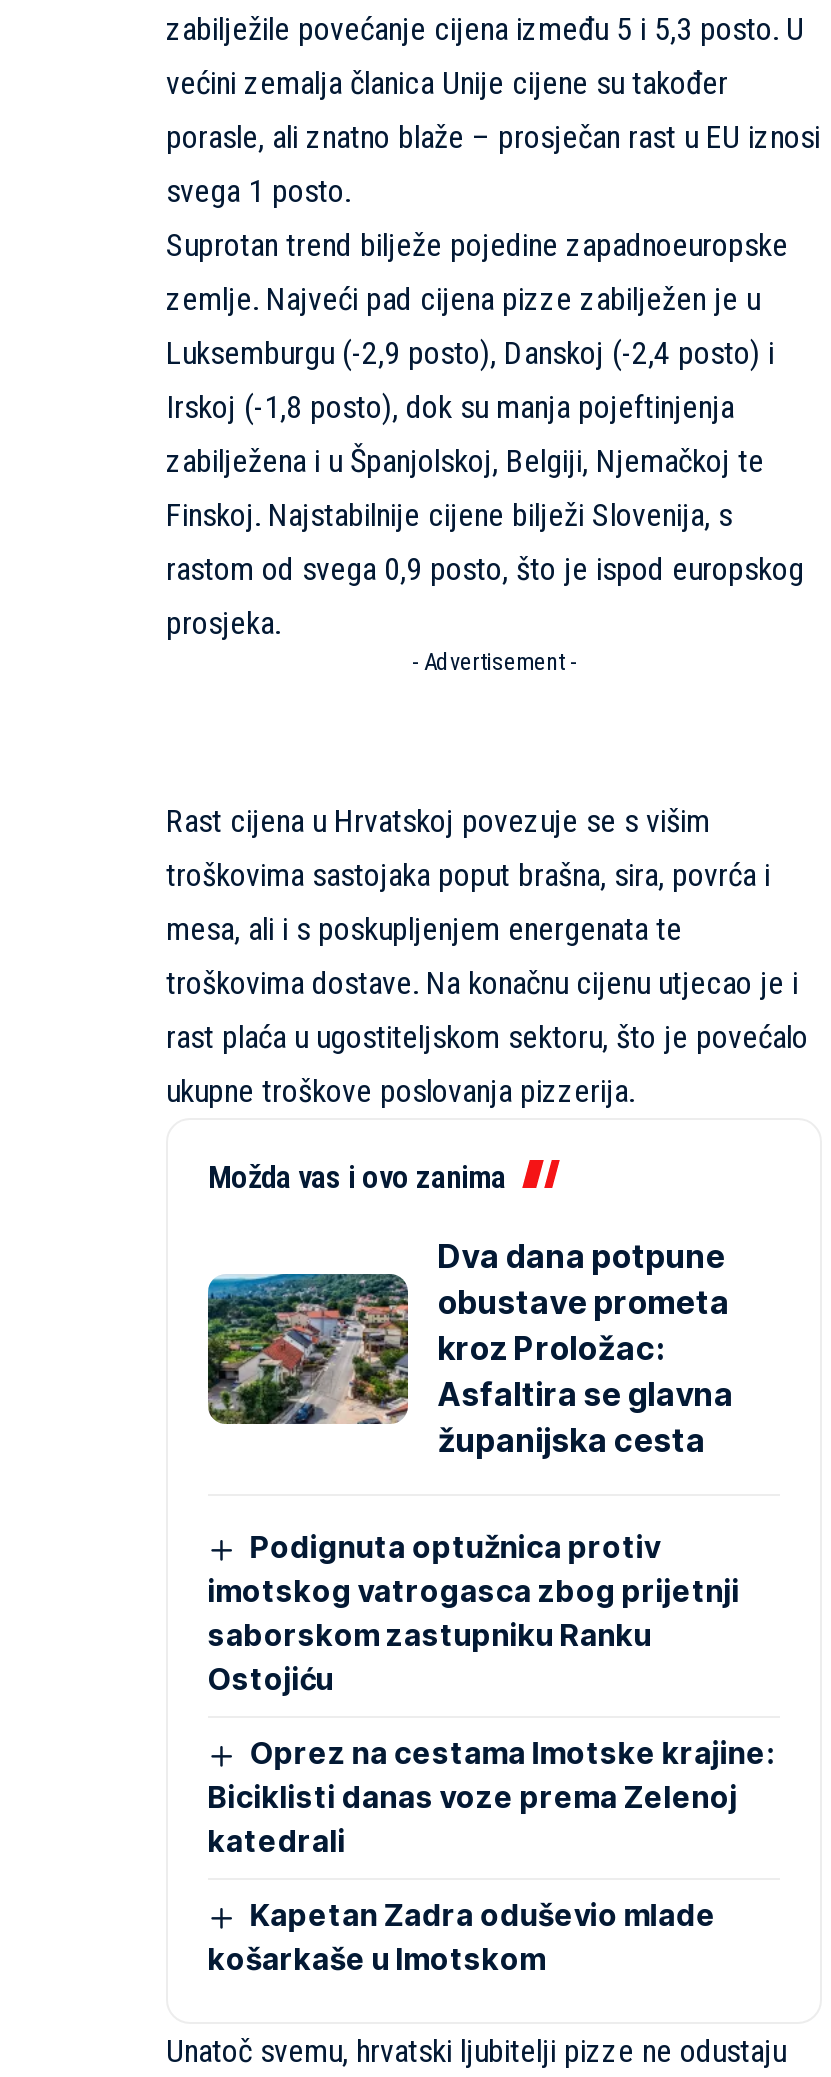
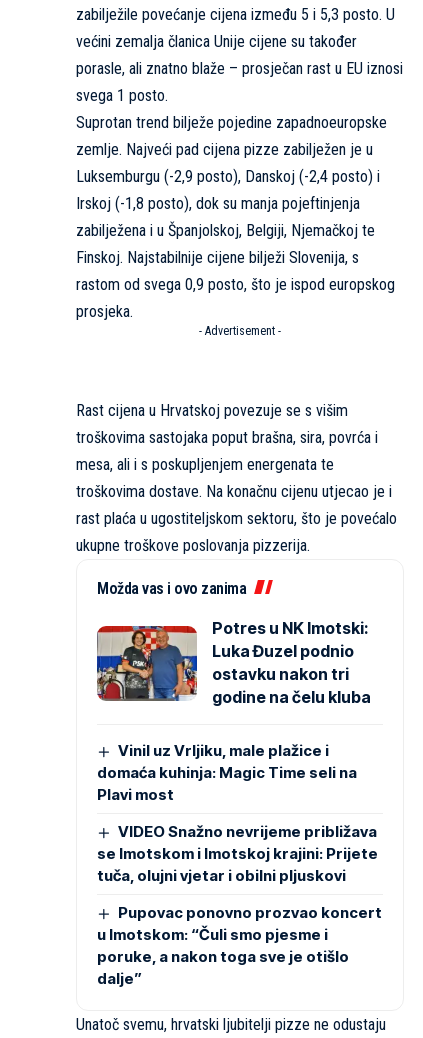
[206,1235,734,1459] [image] | Dva dana potpune | obustave prometa | kroz Proložac: | Asfaltira se glavna | županijska cesta -> [96,618,371,712] [image] | Potres u NK Imotski: | Luka Đuzel podnio | ostavku nakon tri | godine na čelu kluba
[208,1527,740,1697] Podignuta optužnica protiv | imotskog vatrogasca zbog prijetnji | saborskom zastupniku Ranku | Ostojiću -> [97,741,357,804] Vinil uz Vrljiku, male plažice i | domaća kuhinja: Magic Time seli na | Plavi most
[208,1733,774,1859] Oprez na cestama Imotske krajine: | Biciklisti danas voze prema Zelenoj | katedrali -> [97,822,378,885] VIDEO Snažno nevrijeme približava | se Imotskom i Imotskoj krajini: Prijete | tuča, olujni vjetar i obilni pljuskovi
[208,1895,716,1977] Kapetan Zadra oduševio mlade | košarkaše u Imotskom -> [97,903,382,988] Pupovac ponovno prozvao koncert | u Imotskom: “Čuli smo pjesme i | poruke, a nakon toga sve je otišlo | dalje”

